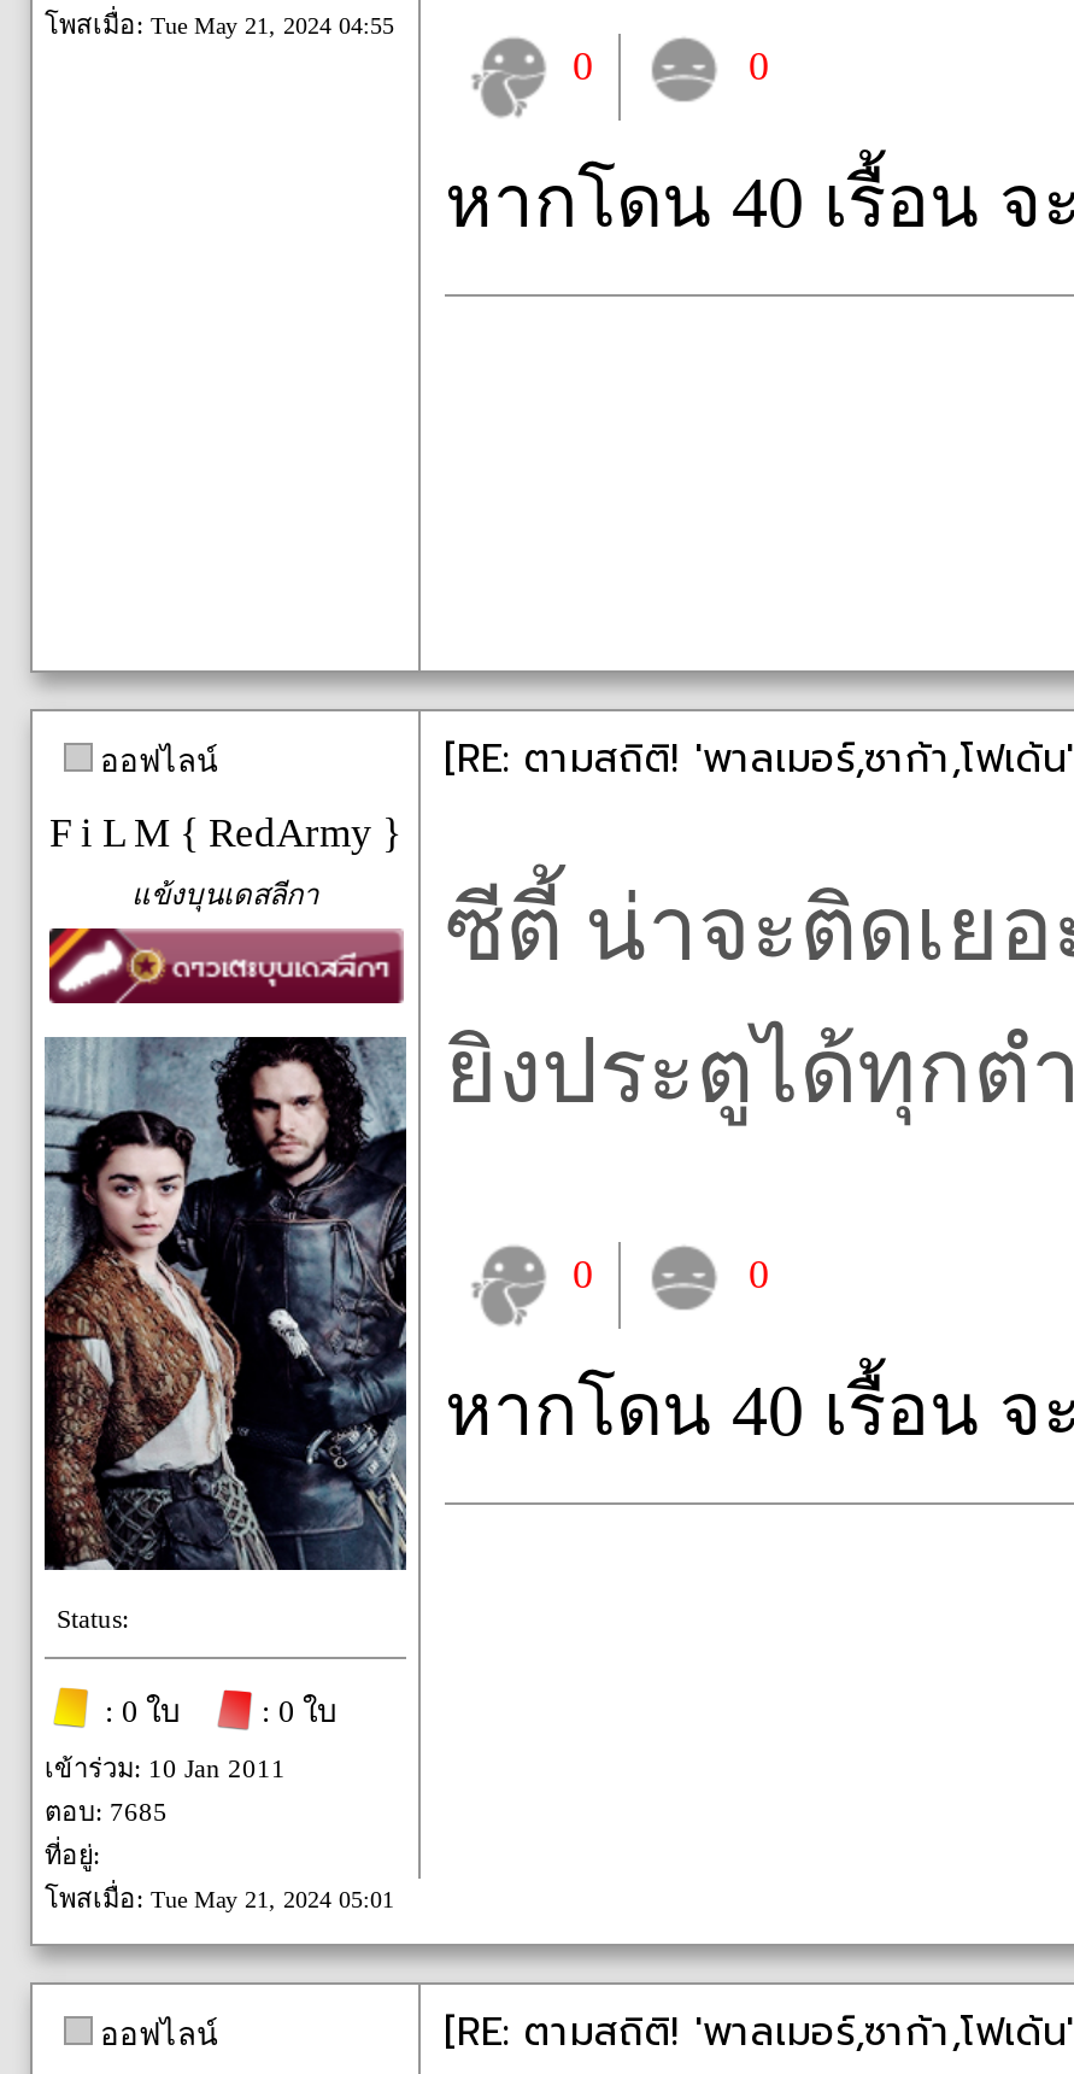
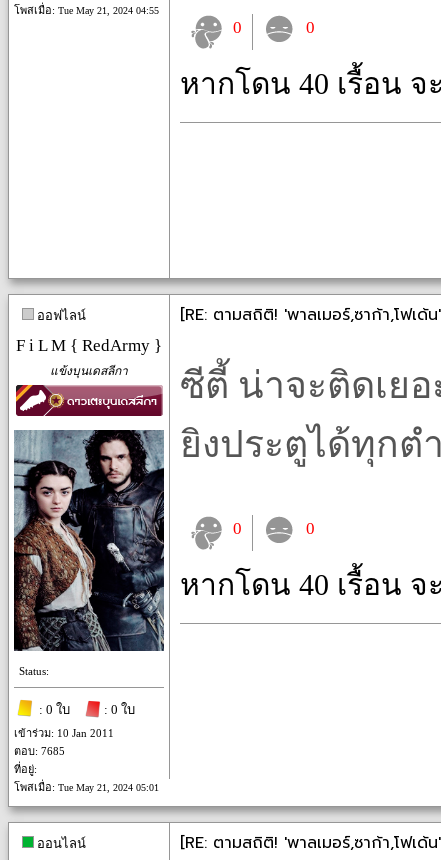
[100,2017,218,2053] ออฟไลน์ -> [37,836,86,851] ออนไลน์

